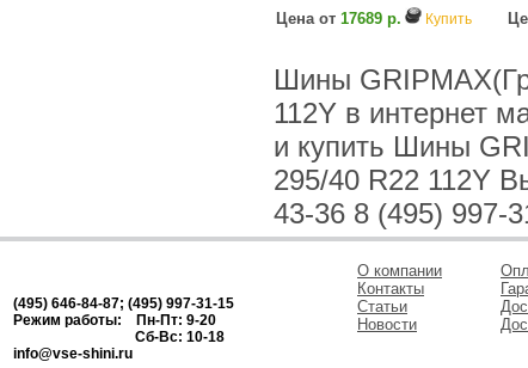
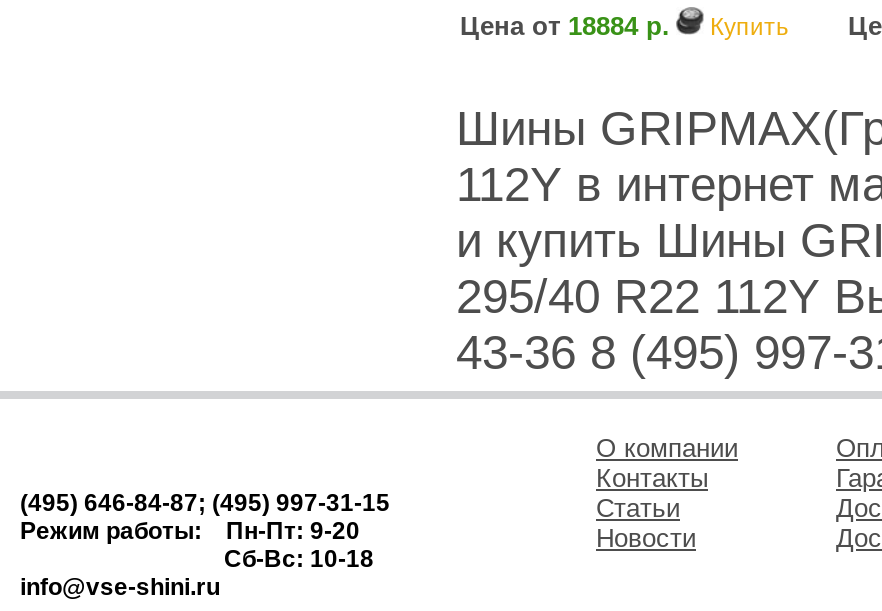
[276,10,472,27] Цена от 17689 р. Купить -> [460,11,788,41] Цена от 18884 р. Купить

